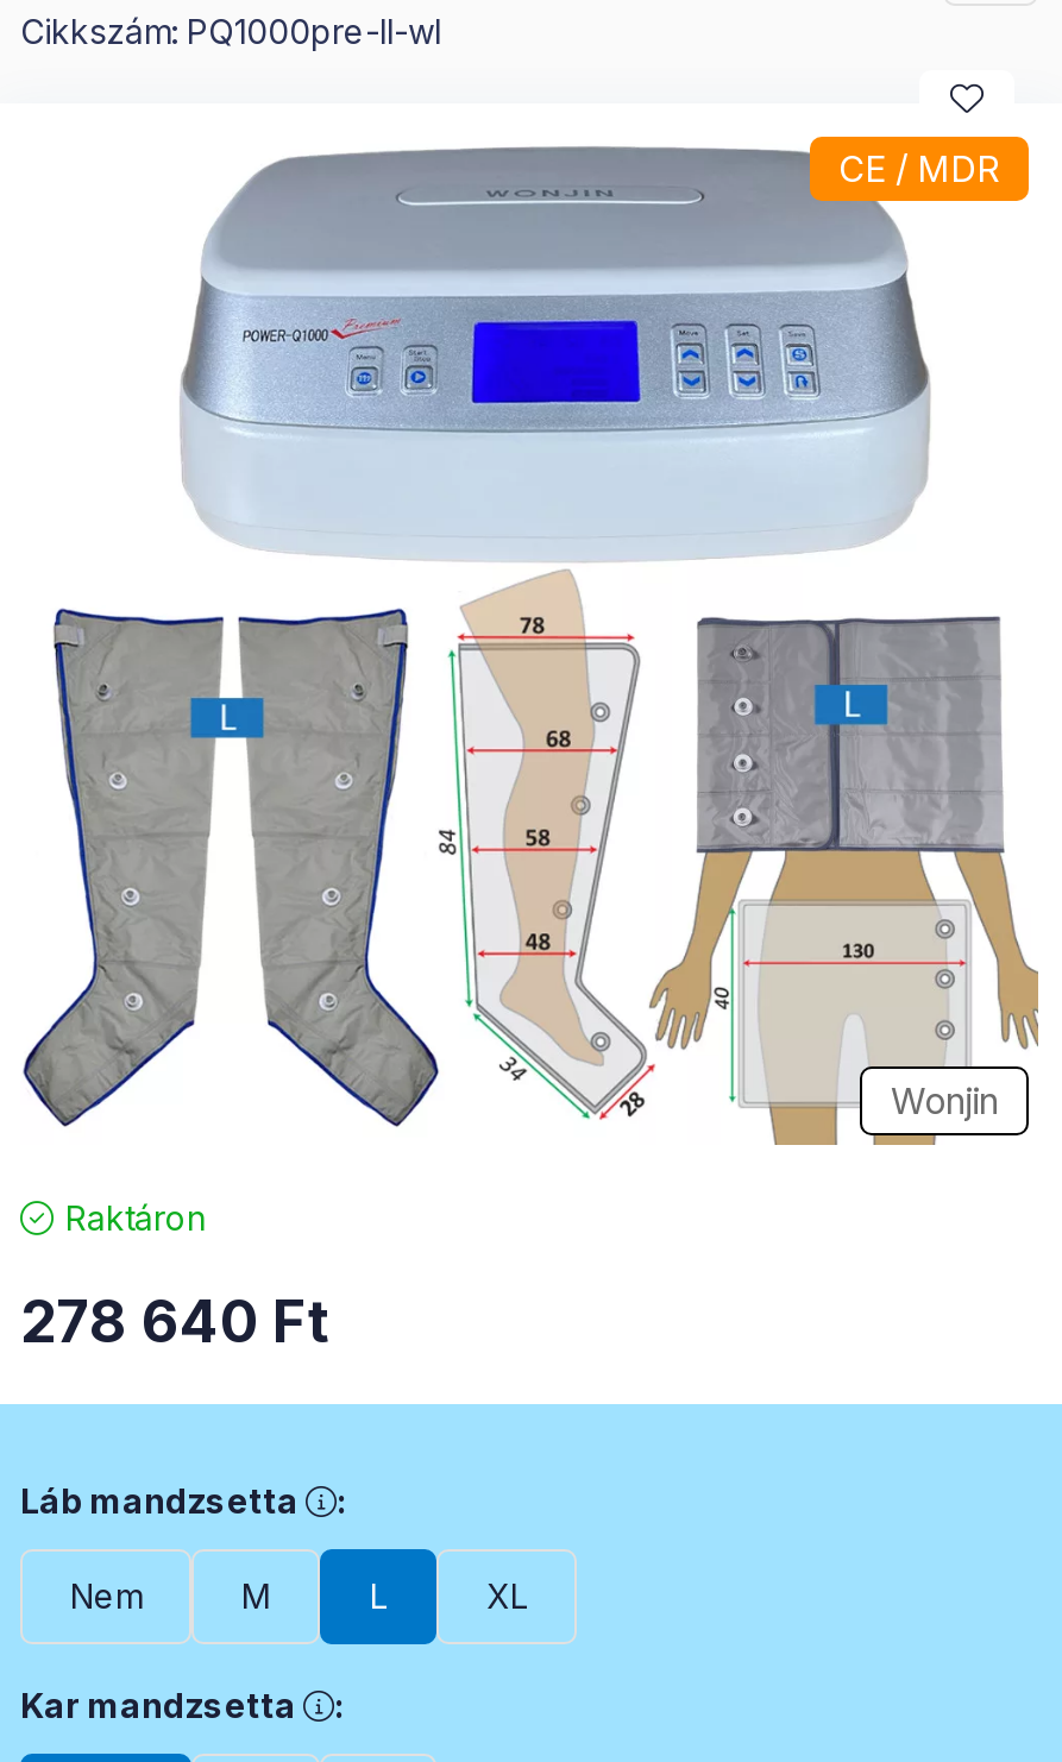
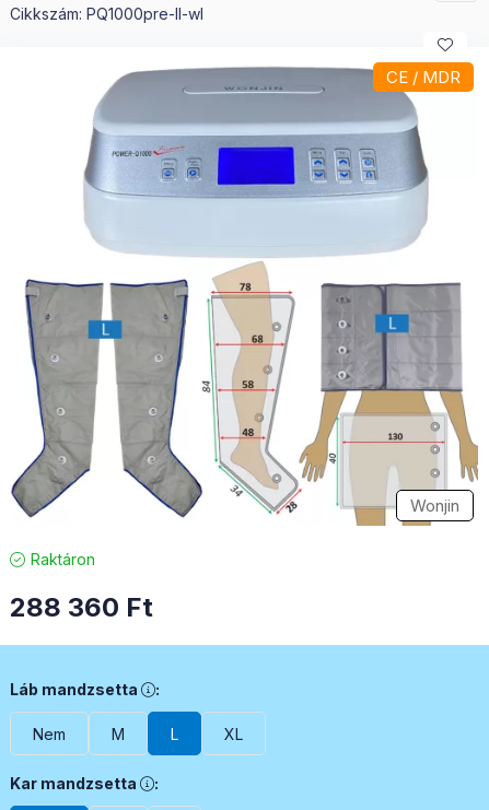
[20,1286,332,1355] 278 640 Ft -> [10,591,153,623] 288 360 Ft

